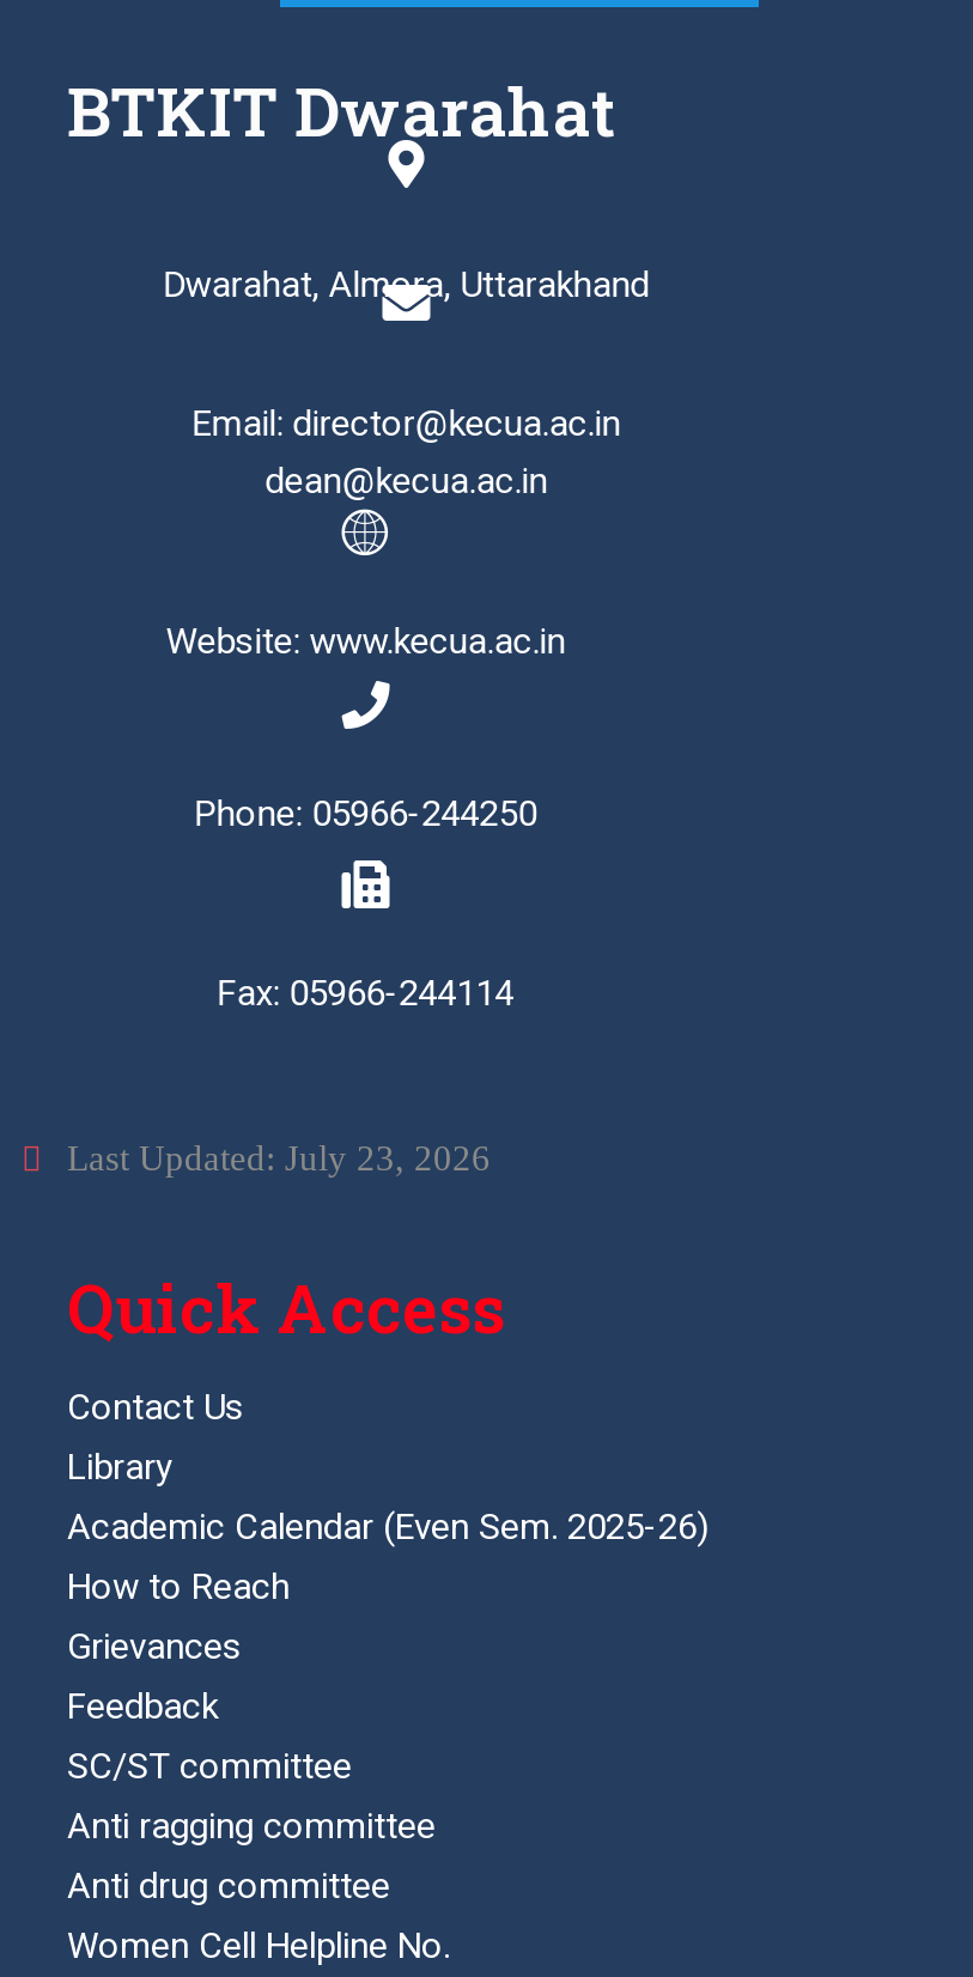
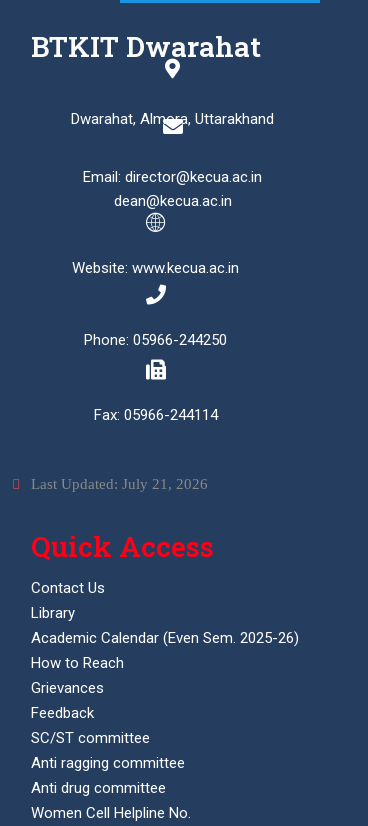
[67,1138,491,1176] Last Updated: July 23, 2026 -> [31,475,208,491] Last Updated: July 21, 2026

